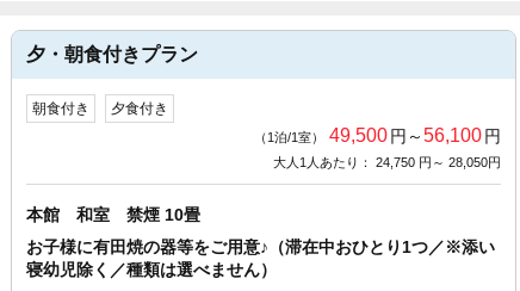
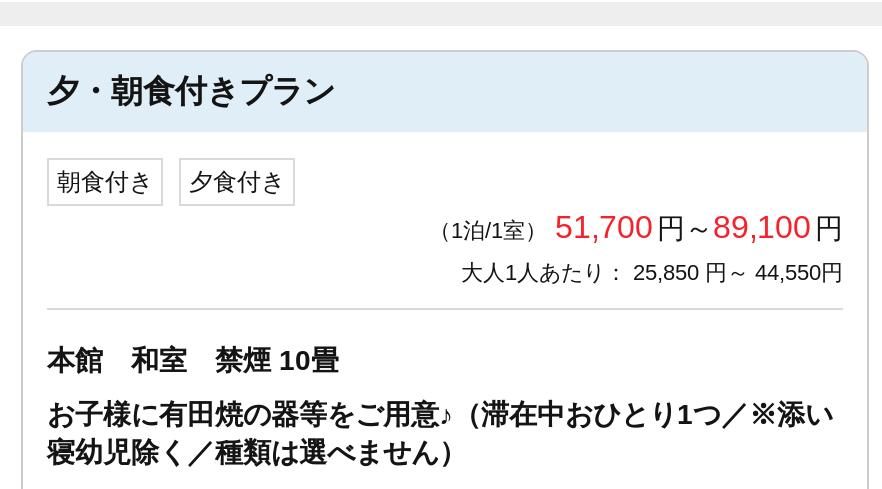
[254,125,501,145] （1泊/1室） 49,500 円～56,100 円 -> [429,209,843,243] （1泊/1室） 51,700 円～89,100 円
[273,155,501,169] 大人1人あたり： 24,750 円～ 28,050円 -> [461,259,843,283] 大人1人あたり： 25,850 円～ 44,550円

